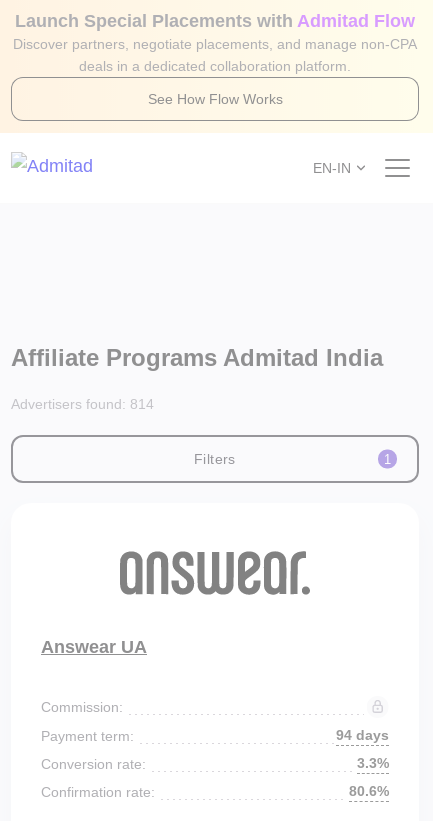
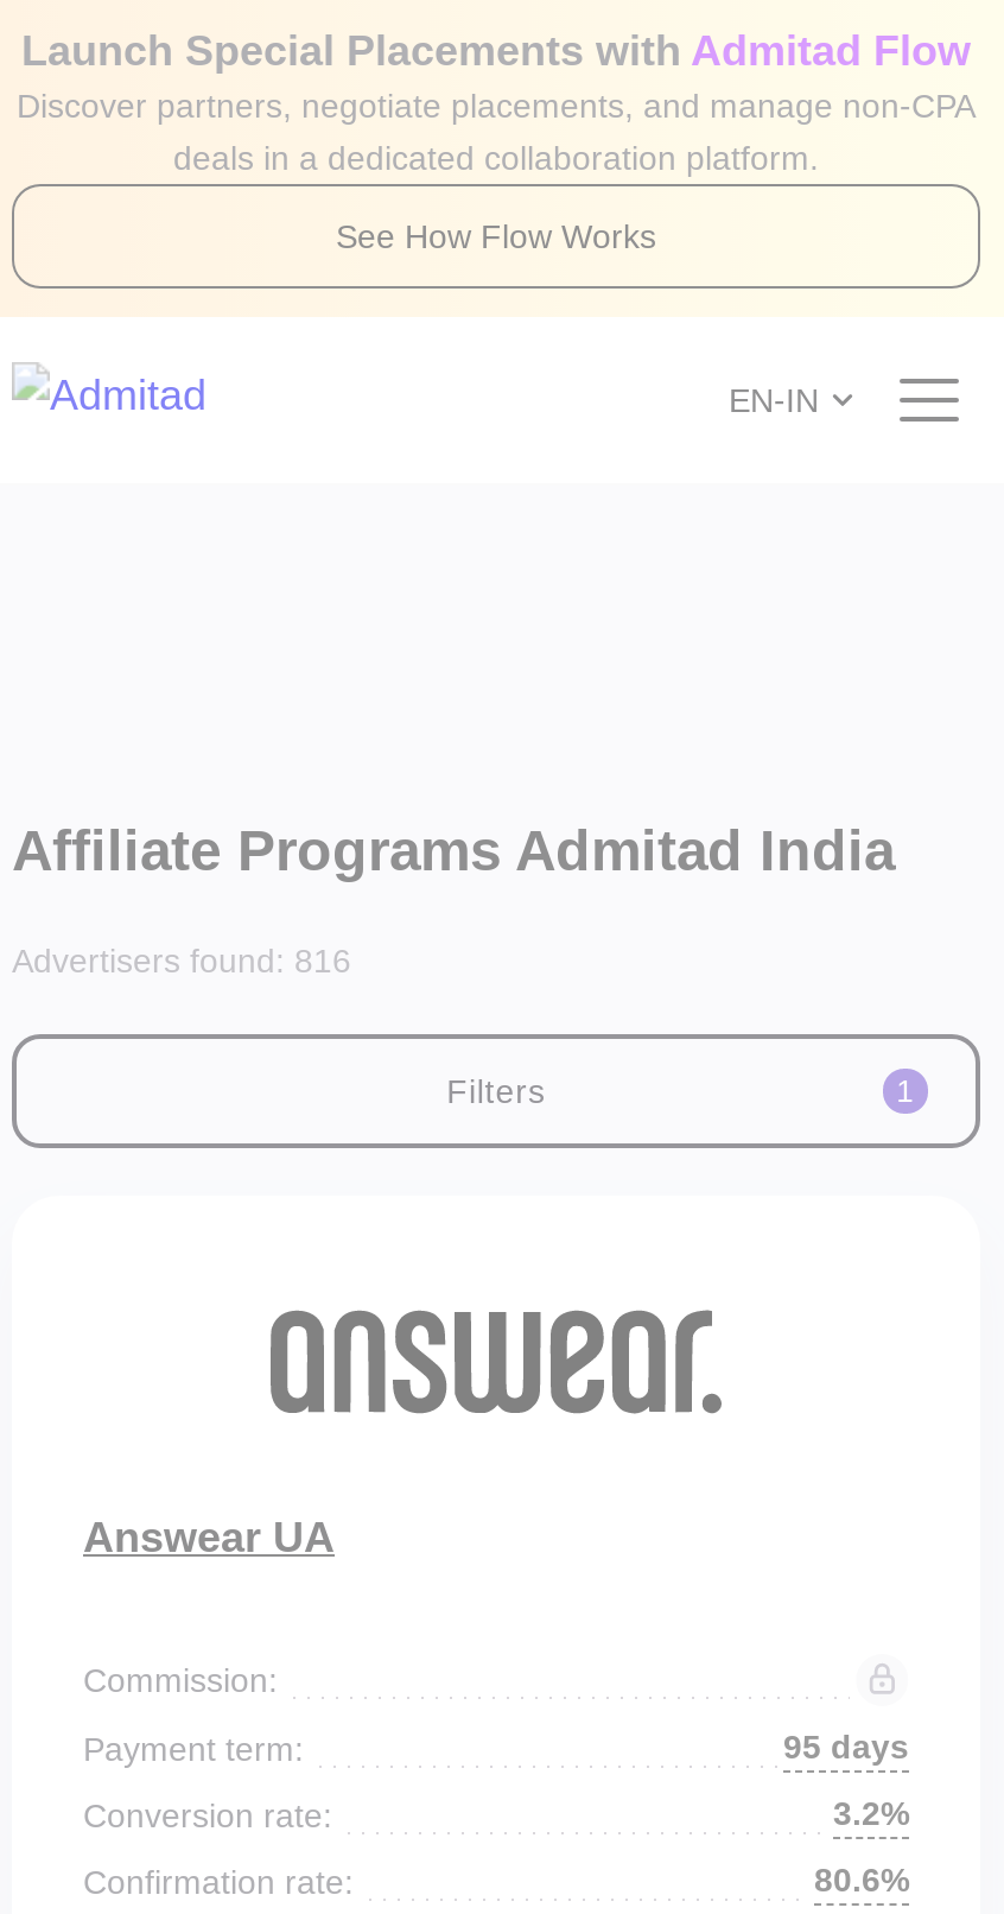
[11,396,154,412] Advertisers found: 814 -> [12,942,351,980] Advertisers found: 816
[336,727,389,743] 94 days -> [783,1728,909,1766] 95 days
[357,755,389,771] 3.3% -> [833,1794,909,1832] 3.2%

